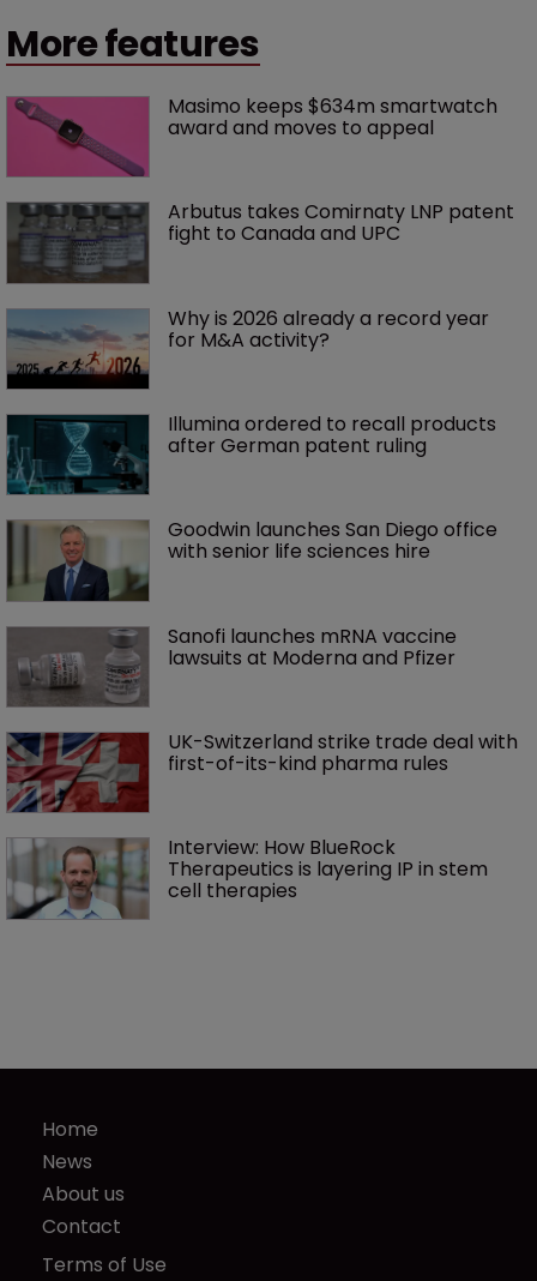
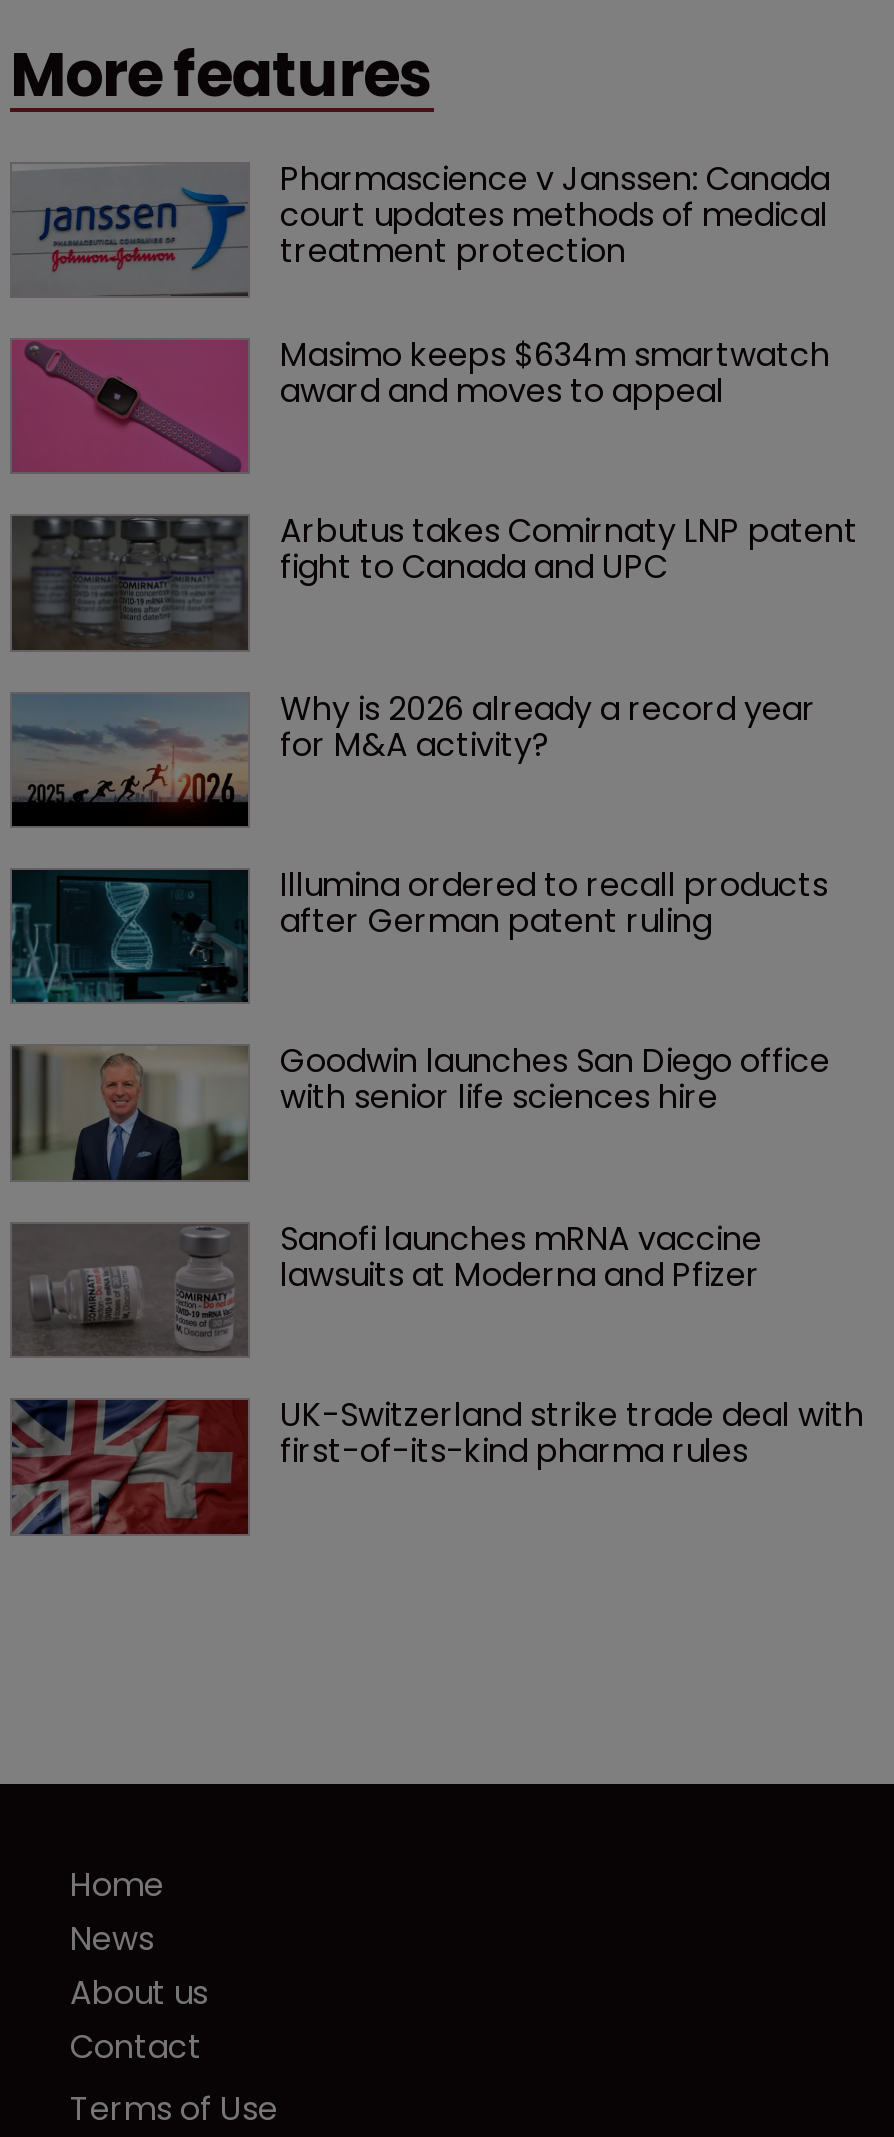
none -> [12,155,838,297] [image] | Pharmascience v Janssen: Canada | court updates methods of medical | treatment protection
moved [13,92,523,777] -> [22,331,872,1474]: [image] | Masimo keeps $634m smartwatch | award and moves to appeal | ... | UK-Switzerland strike trade deal with | first-of-its-kind pharma rules
[6,834,493,920] [image] | Interview: How BlueRock | Therapeutics is layering IP in stem | cell therapies -> none

